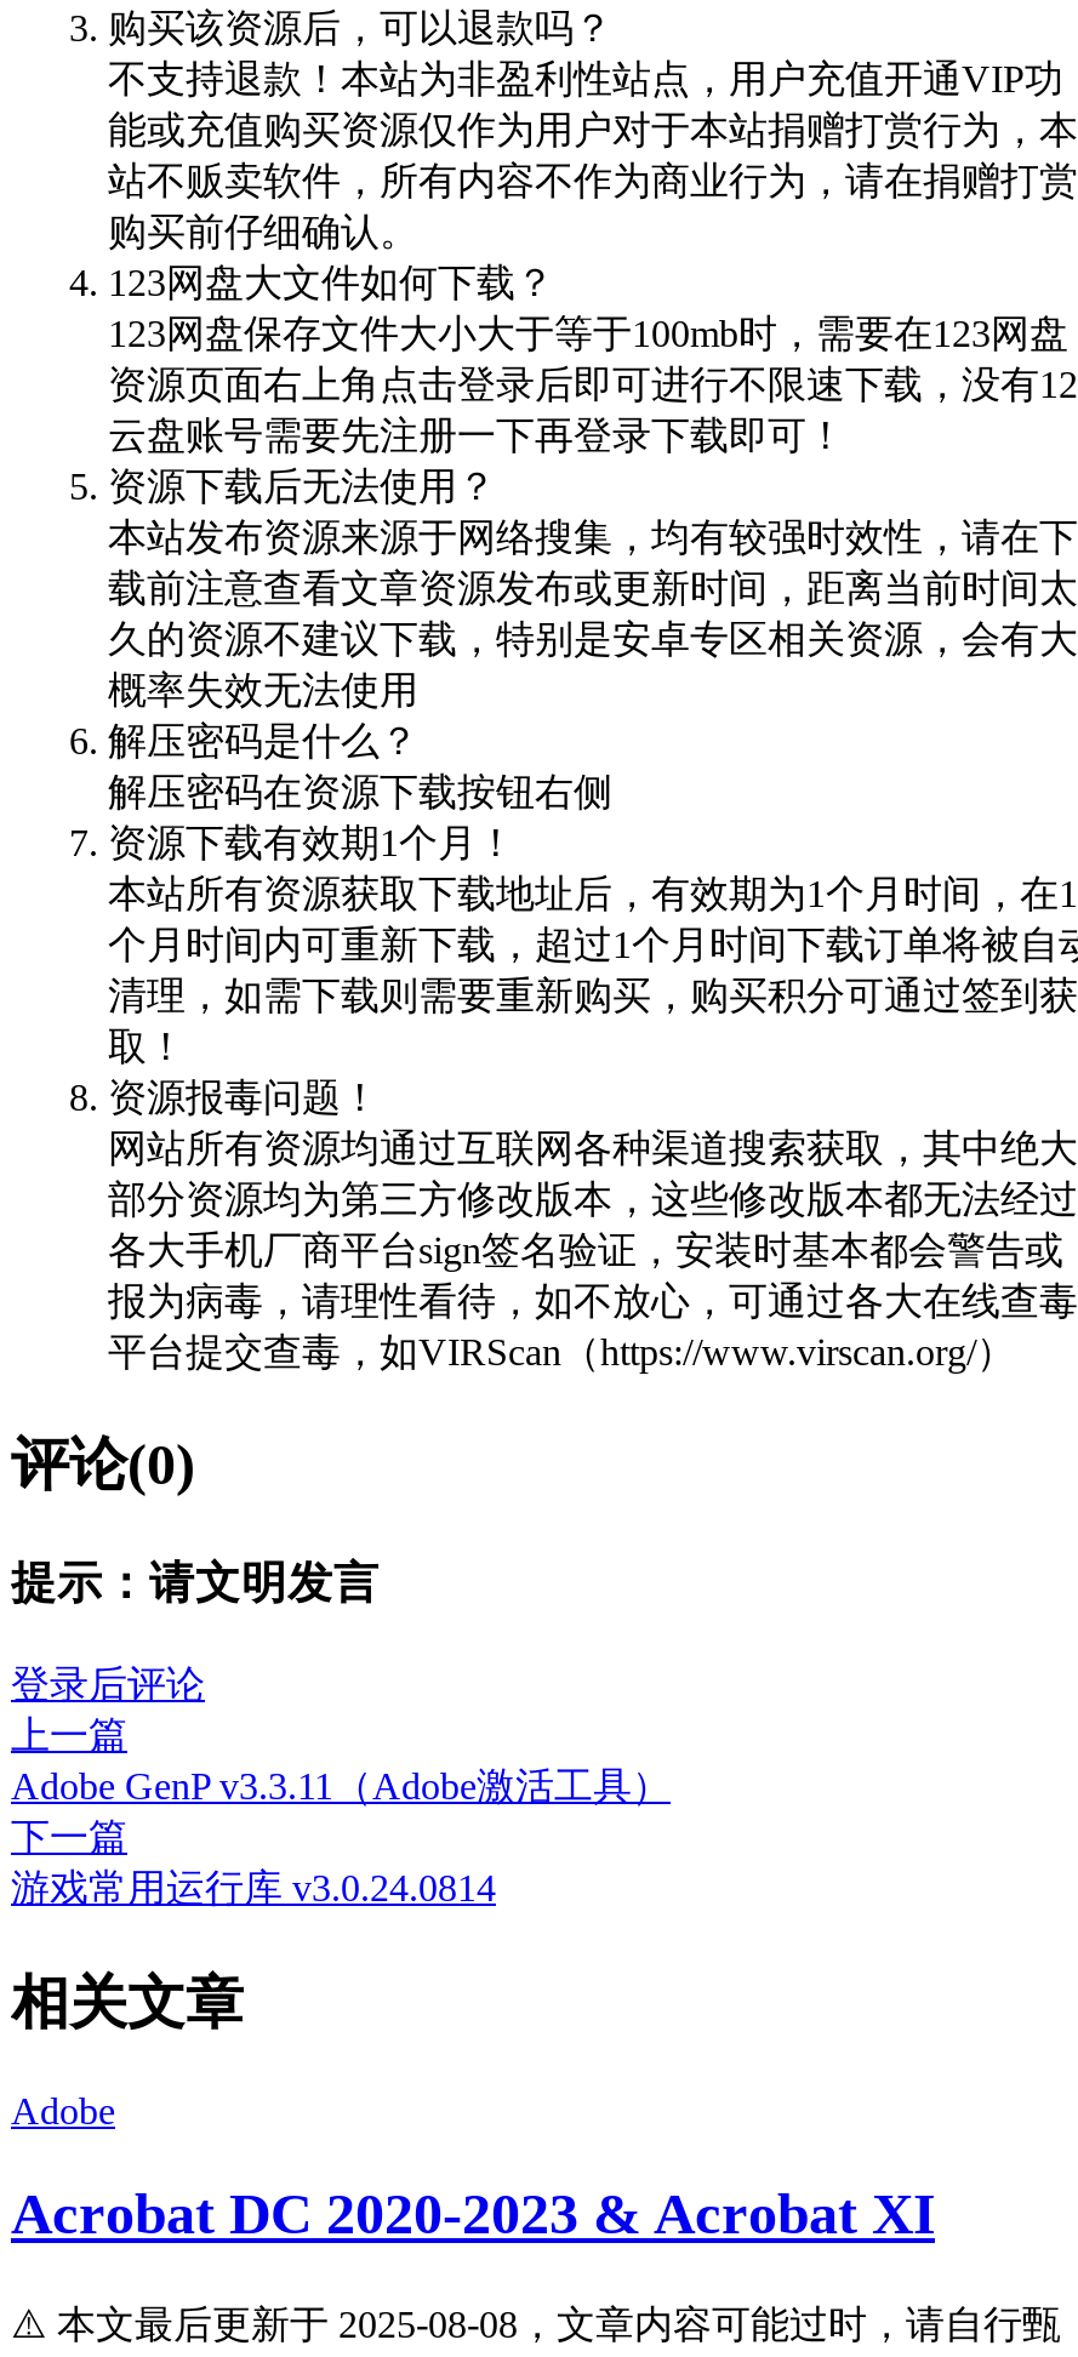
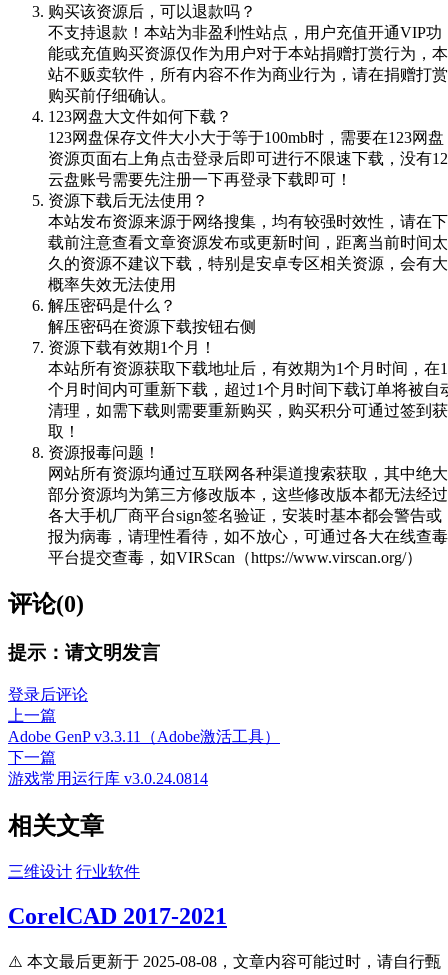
[11,2090,115,2131] Adobe -> [8,863,140,880] 三维设计 行业软件
[11,2182,935,2245] Acrobat DC 2020-2023 & Acrobat XI -> [8,903,227,929] CorelCAD 2017-2021

